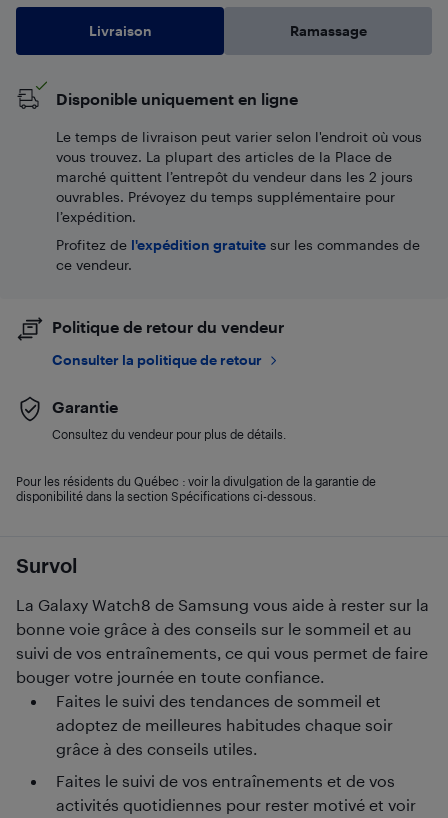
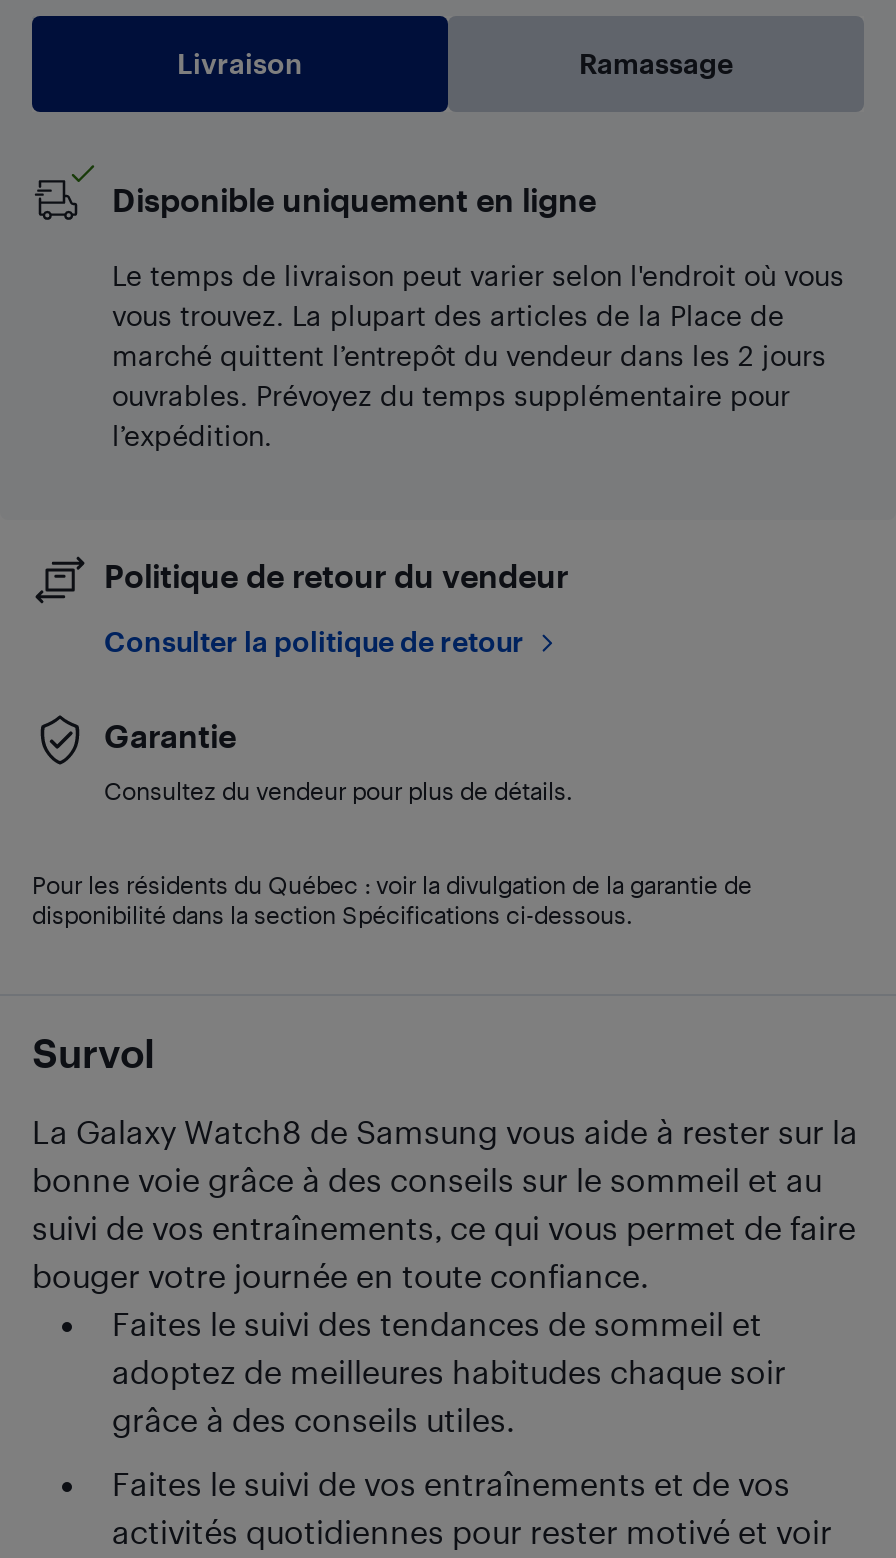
[56,236,420,273] Profitez de l'expédition gratuite sur les commandes de | ce vendeur. -> none

